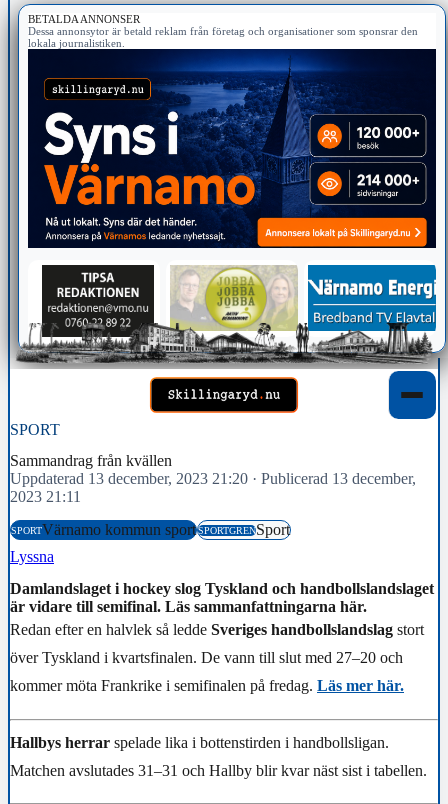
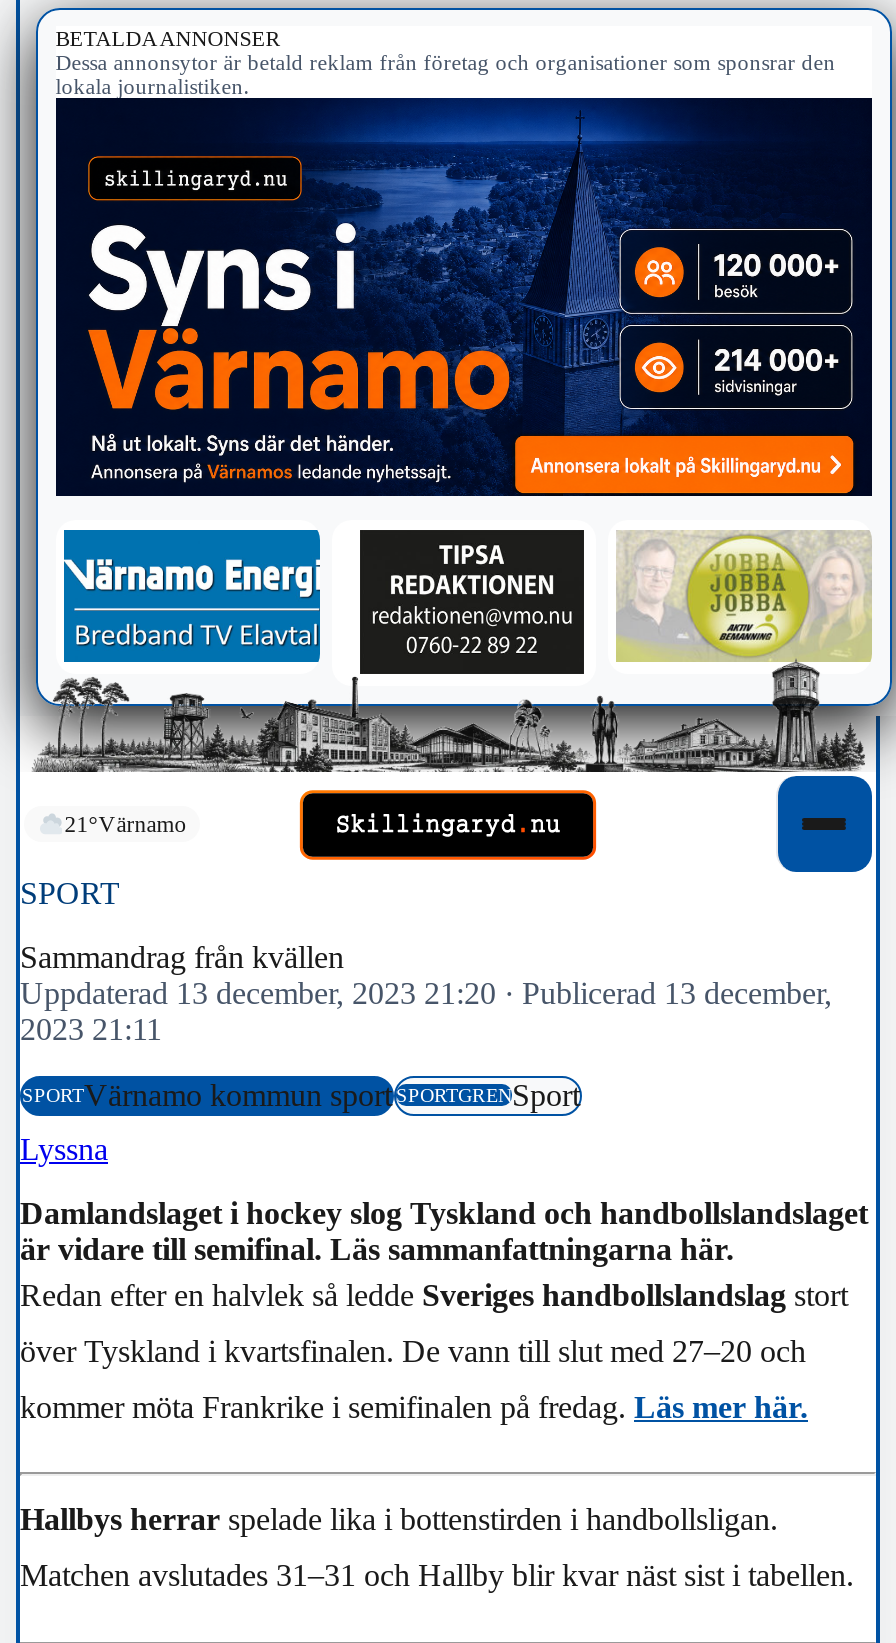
none -> [64,813,186,837] 21°Värnamo
[16,264,437,369] [image] -> [34,528,874,772] [image]

